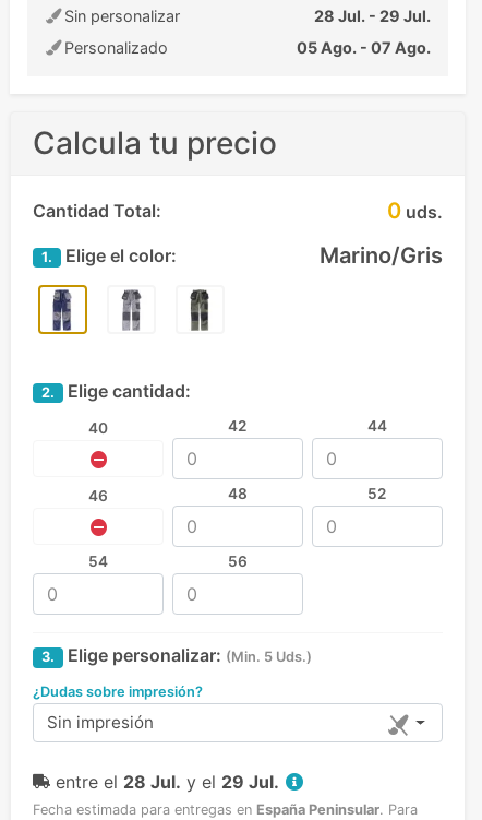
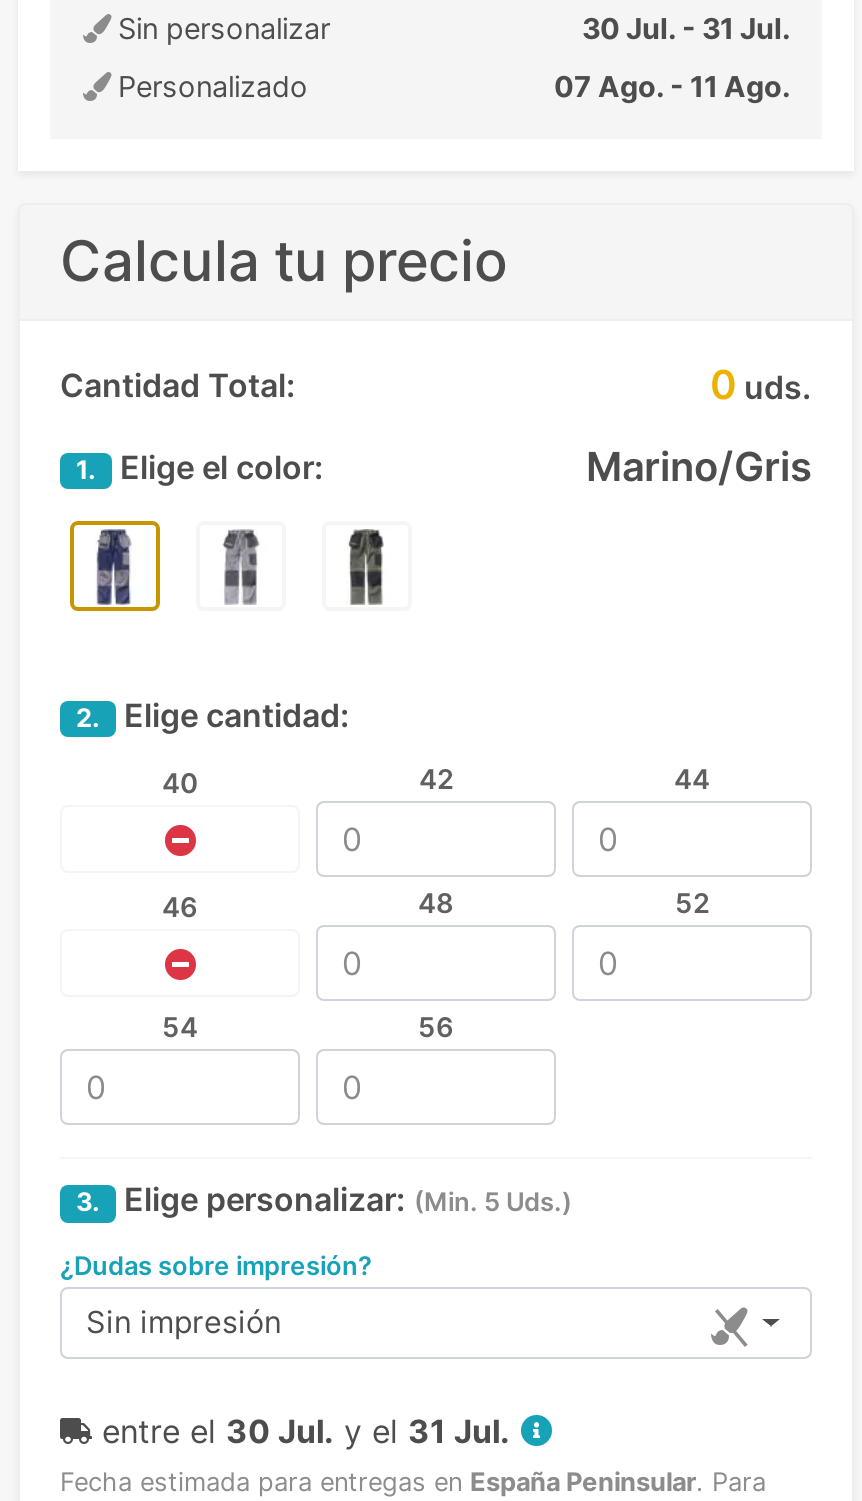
[314,7,431,25] 28 Jul. - 29 Jul. -> [582,11,790,45] 30 Jul. - 31 Jul.
[297,38,431,57] 05 Ago. - 07 Ago. -> [554,69,790,103] 07 Ago. - 11 Ago.
[56,770,279,792] entre el 28 Jul. y el 29 Jul. -> [102,1410,510,1450] entre el 30 Jul. y el 31 Jul.

